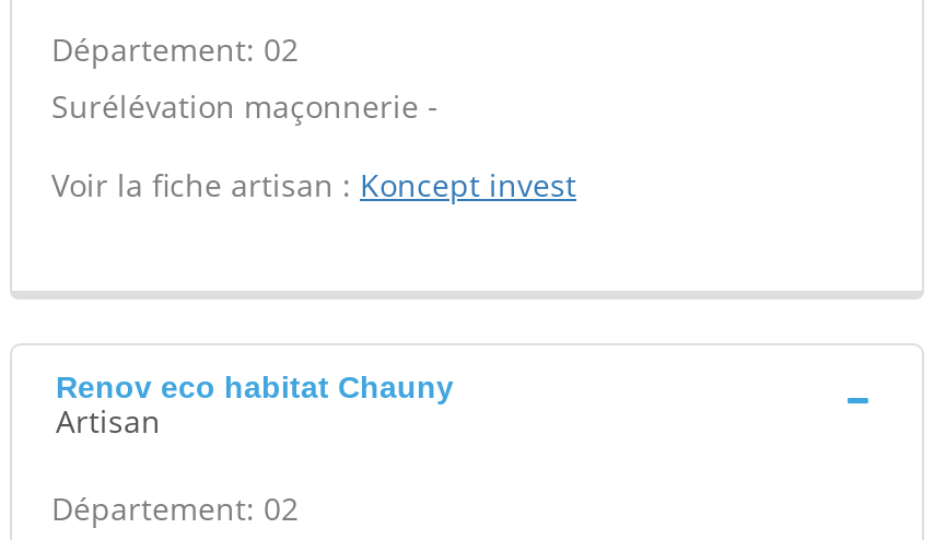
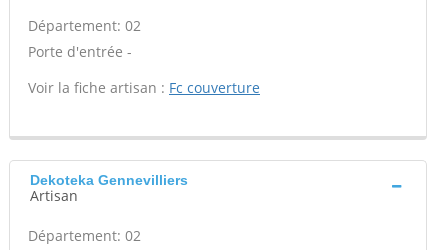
[51,85,439,127] Surélévation maçonnerie - -> [28,42,132,61] Porte d'entrée -
[51,164,576,206] Voir la fiche artisan : Koncept invest -> [28,78,260,97] Voir la fiche artisan : Fc couverture
[56,369,454,404] Renov eco habitat Chauny -> [30,172,188,188] Dekoteka Gennevilliers

